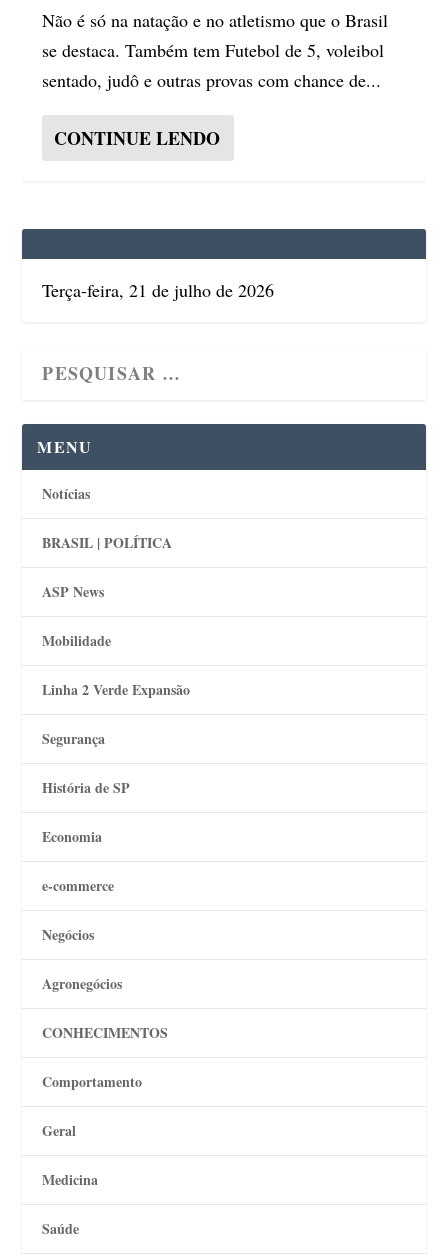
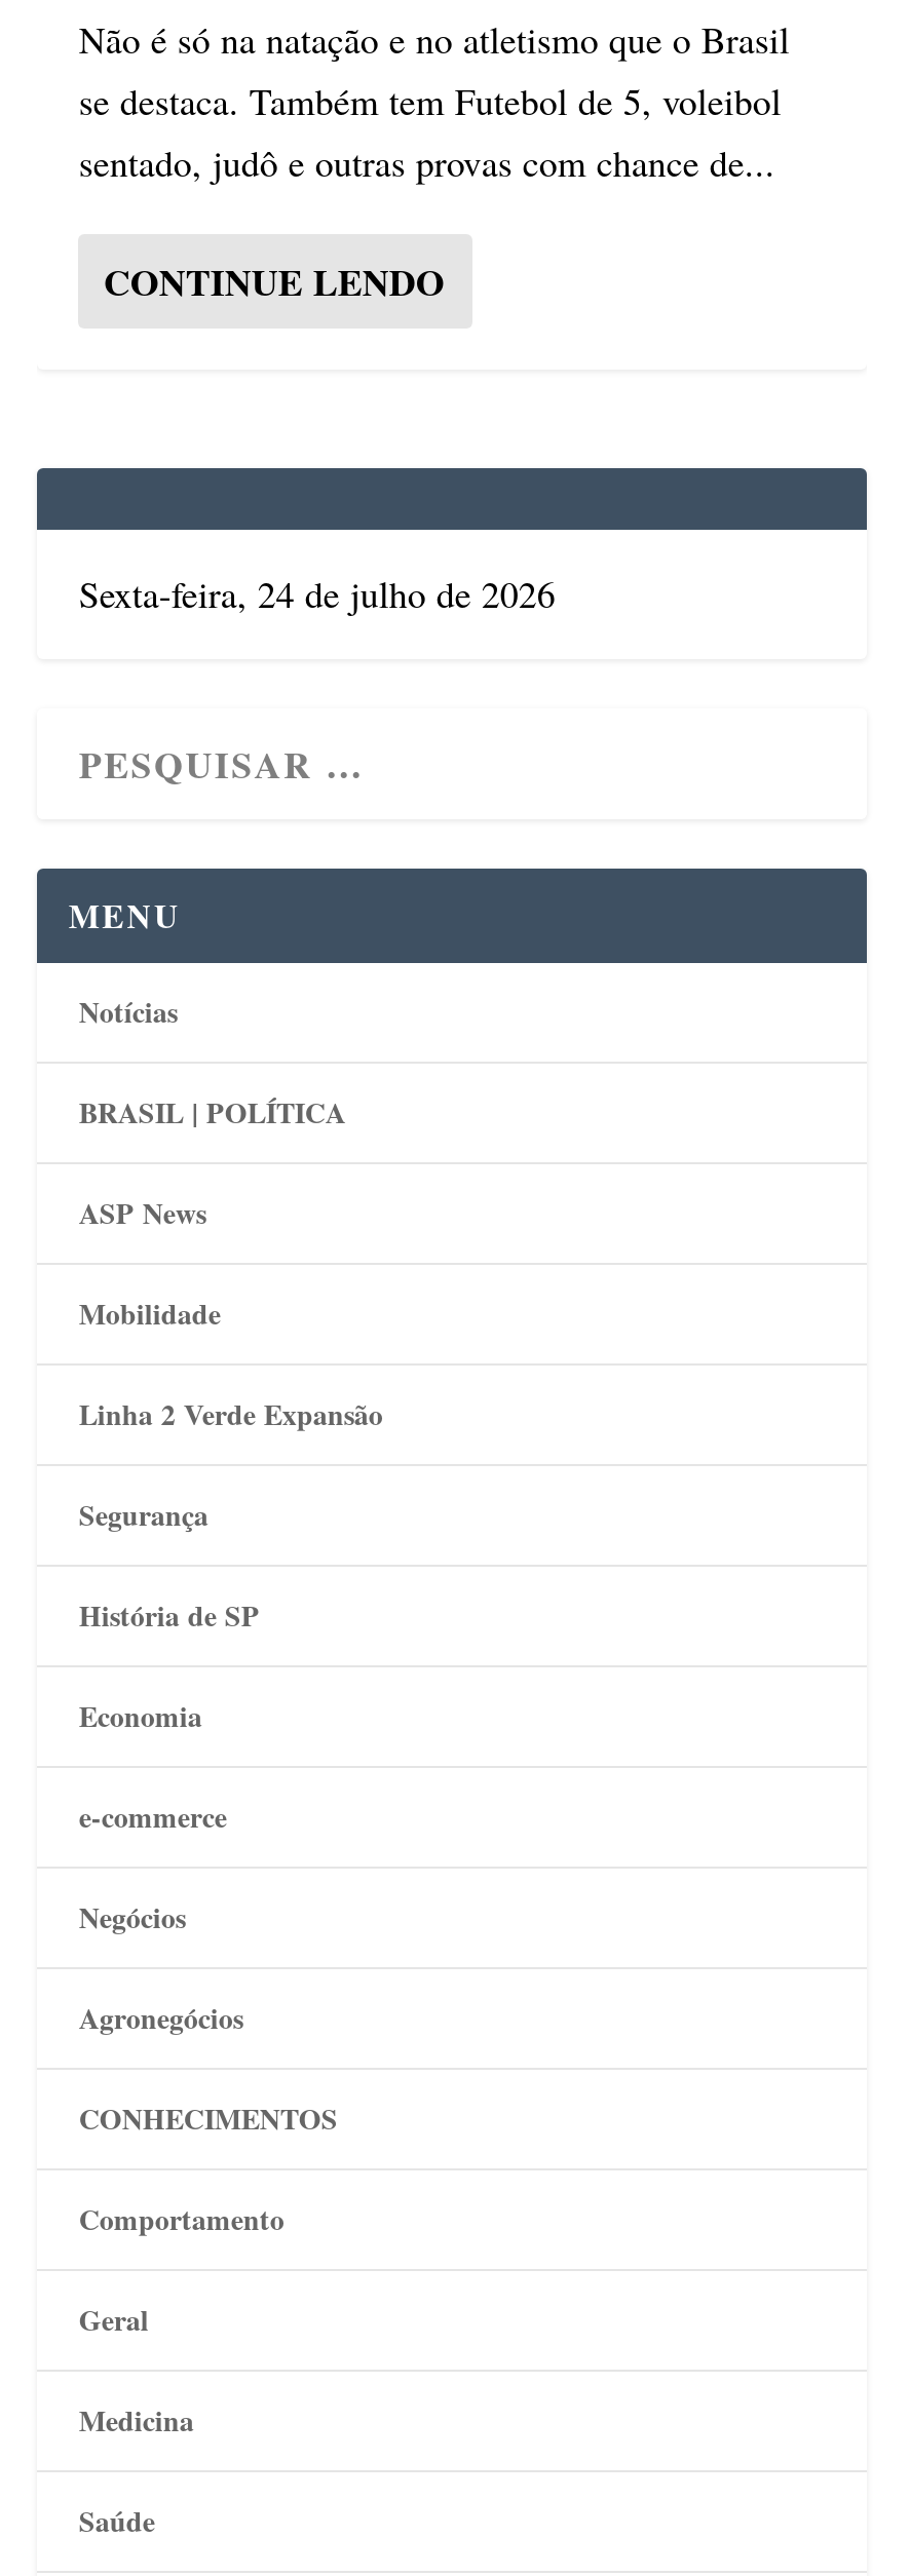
[42,278,274,302] Terça-feira, 21 de julho de 2026 -> [79,568,555,617] Sexta-feira, 24 de julho de 2026

